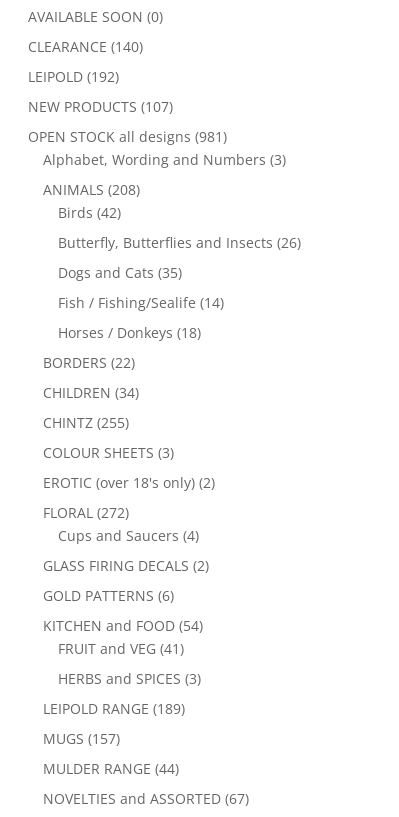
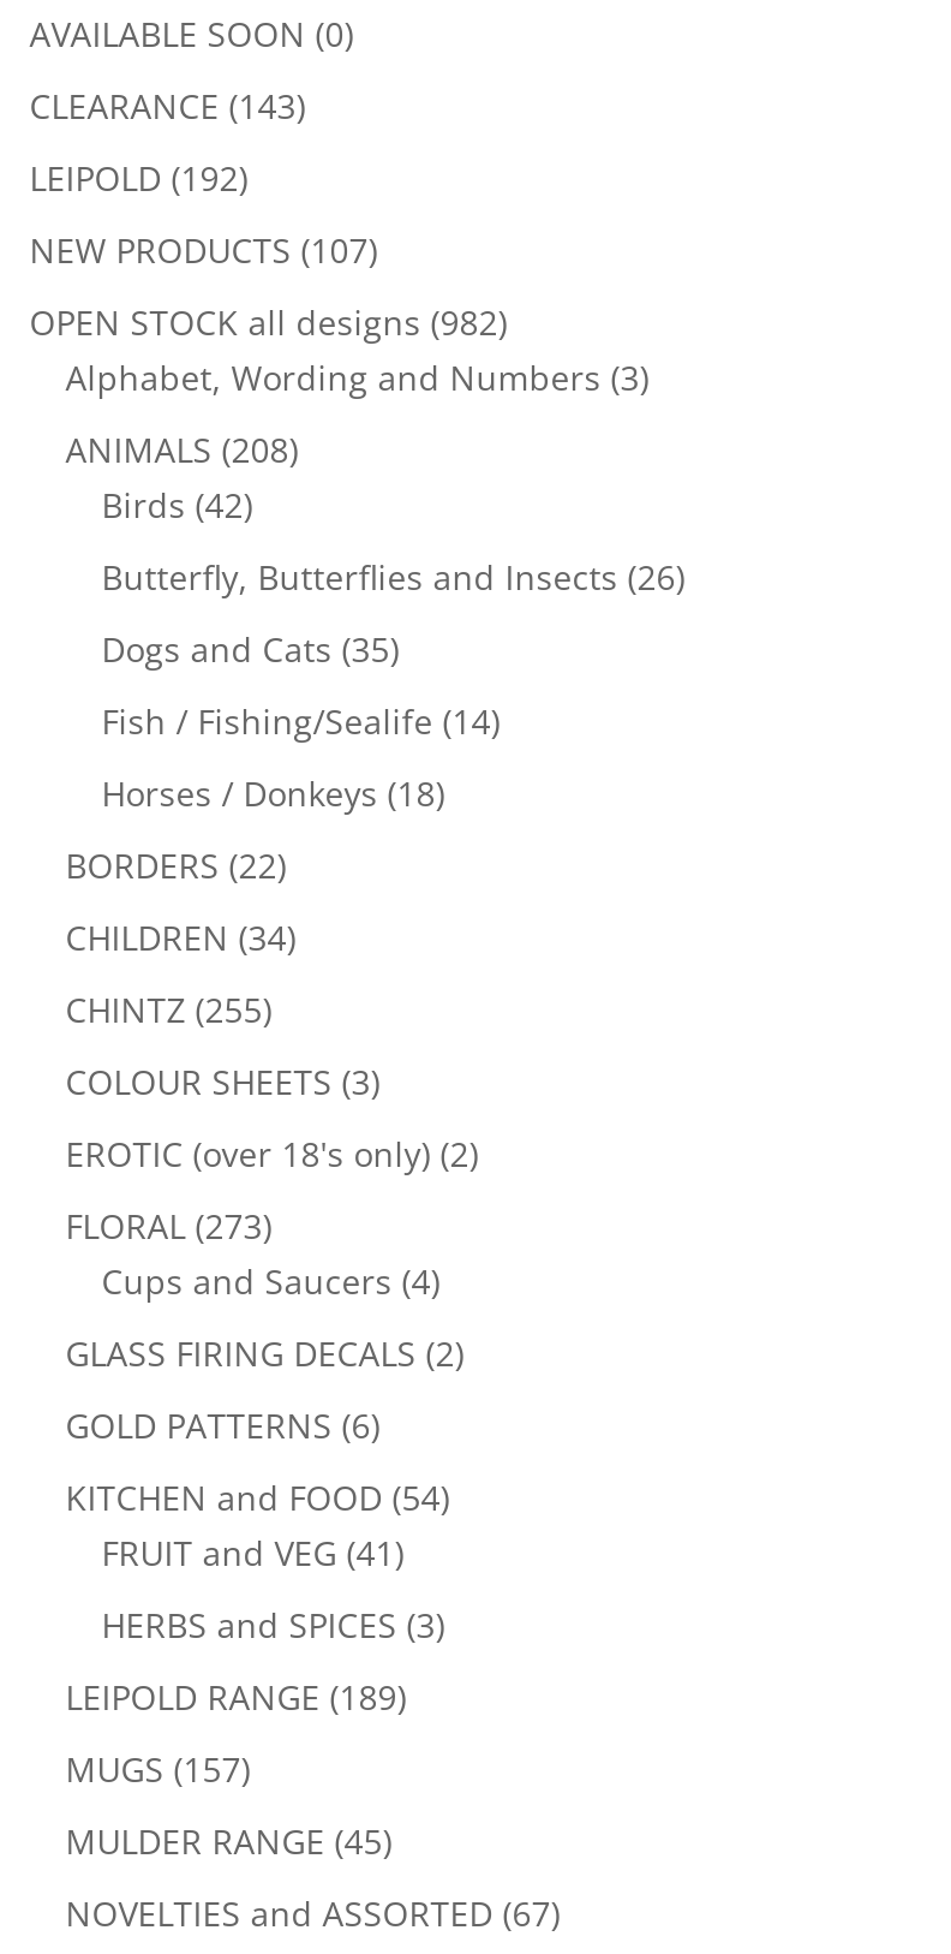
[28,37,143,56] CLEARANCE (140) -> [30,84,306,129] CLEARANCE (143)
[28,127,227,146] OPEN STOCK all designs (981) -> [30,300,507,346] OPEN STOCK all designs (982)
[43,503,129,522] FLORAL (272) -> [66,1204,272,1249] FLORAL (273)
[43,759,179,778] MULDER RANGE (44) -> [66,1819,392,1865] MULDER RANGE (45)

